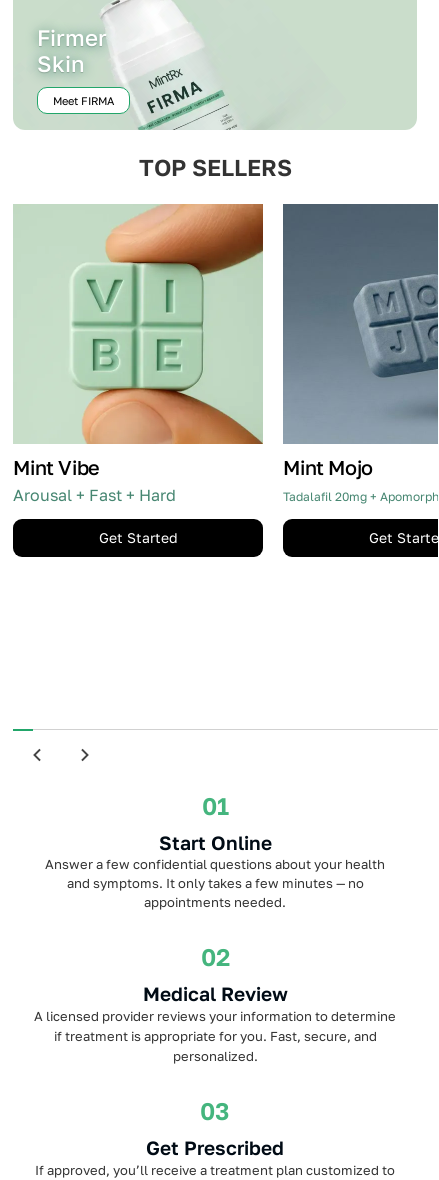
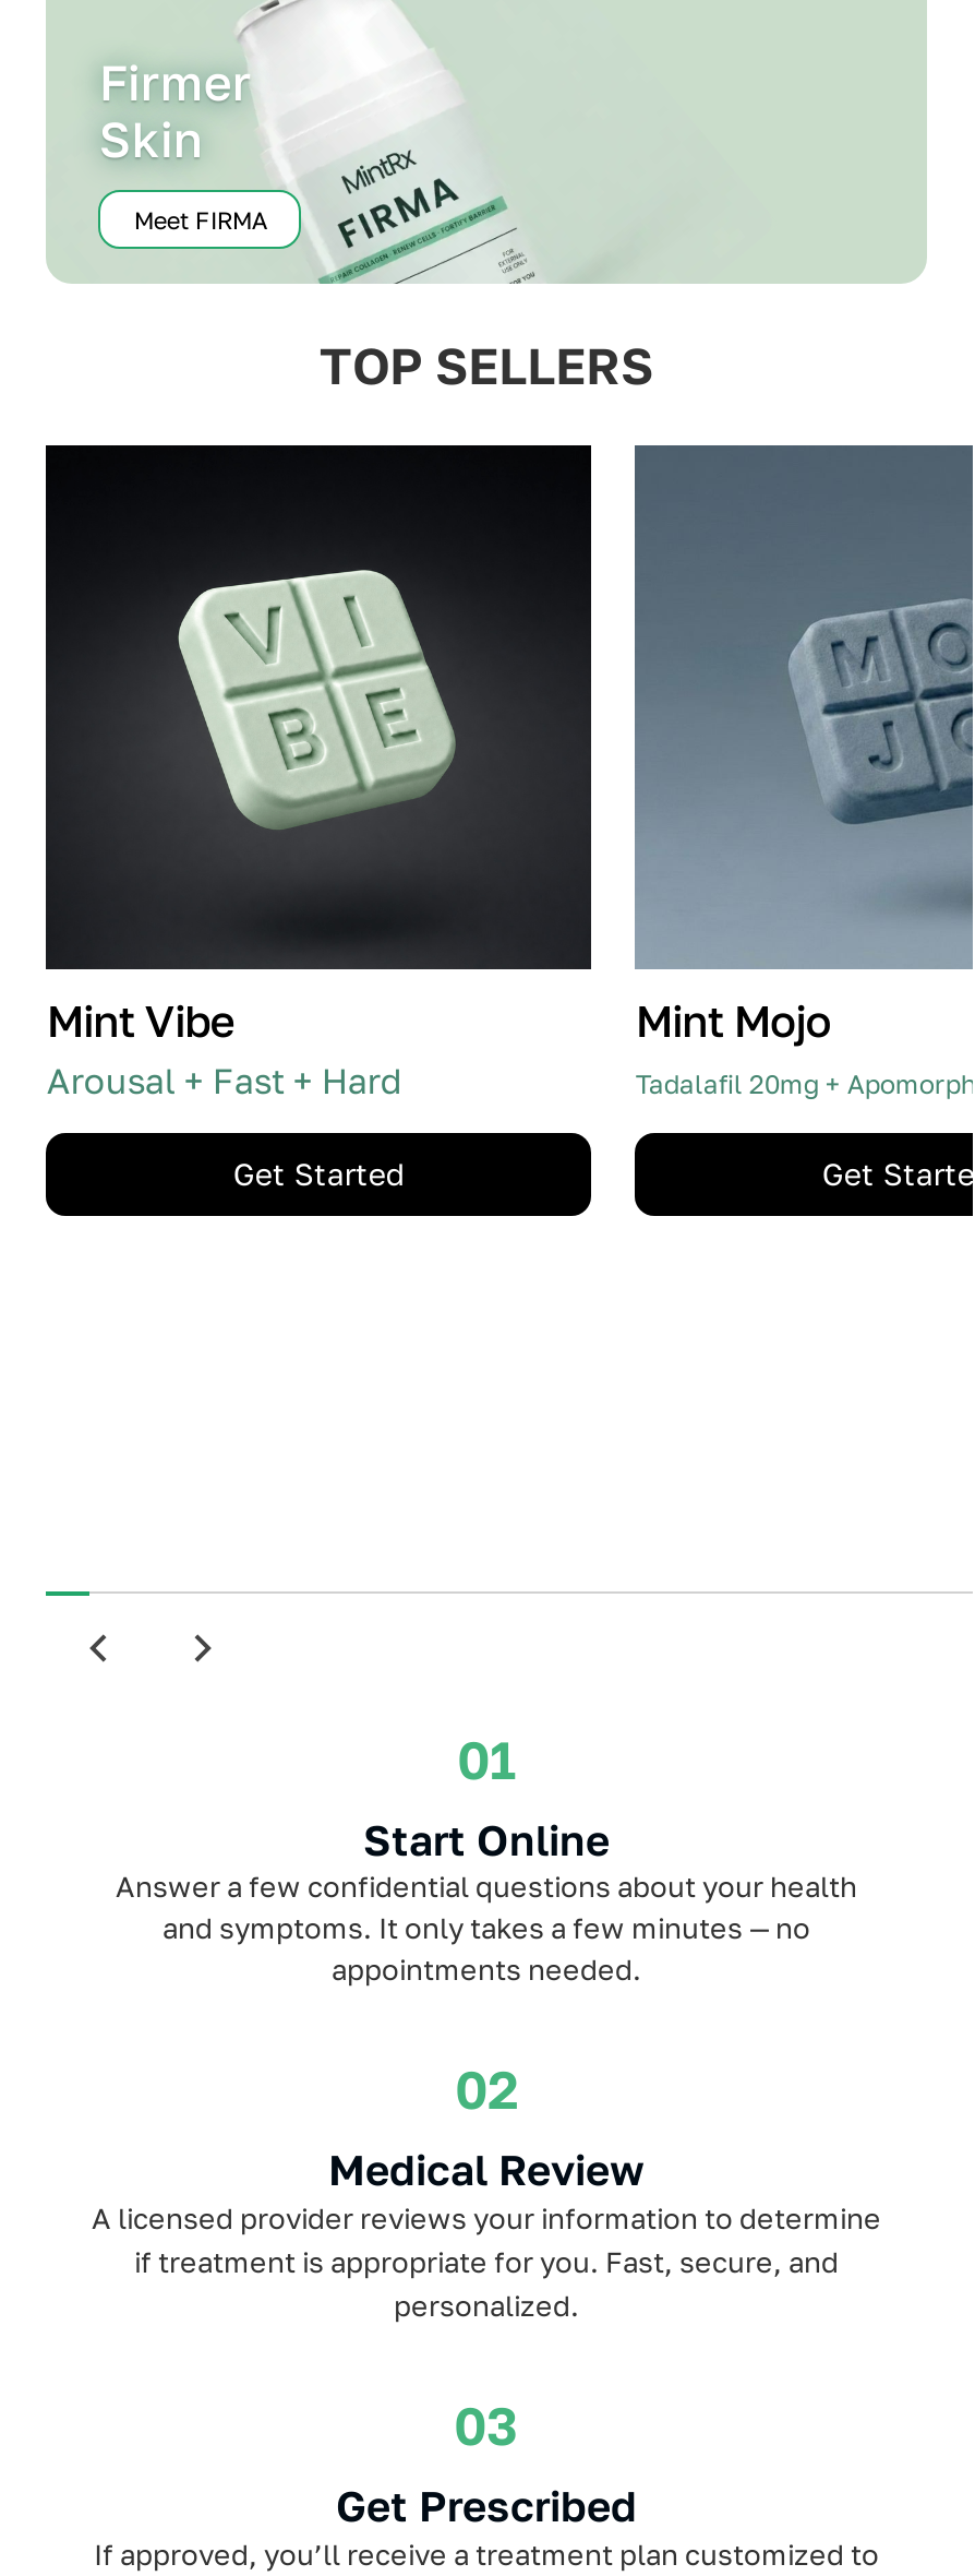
[13,203,264,445] [image] -> [44,443,593,971] [image]

